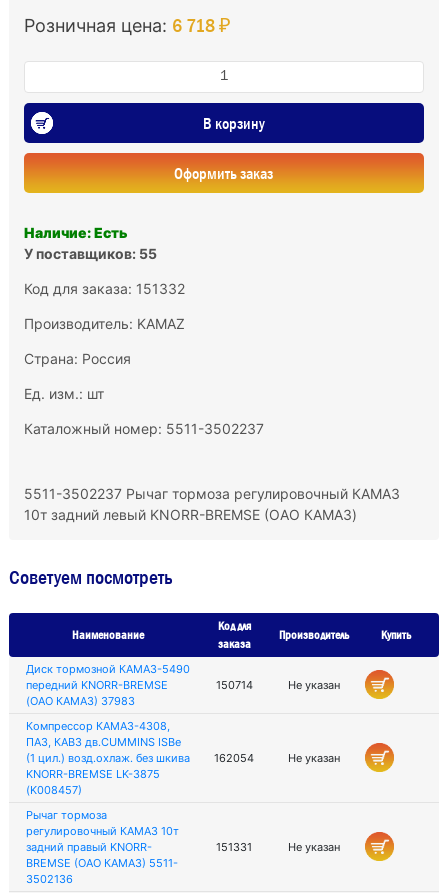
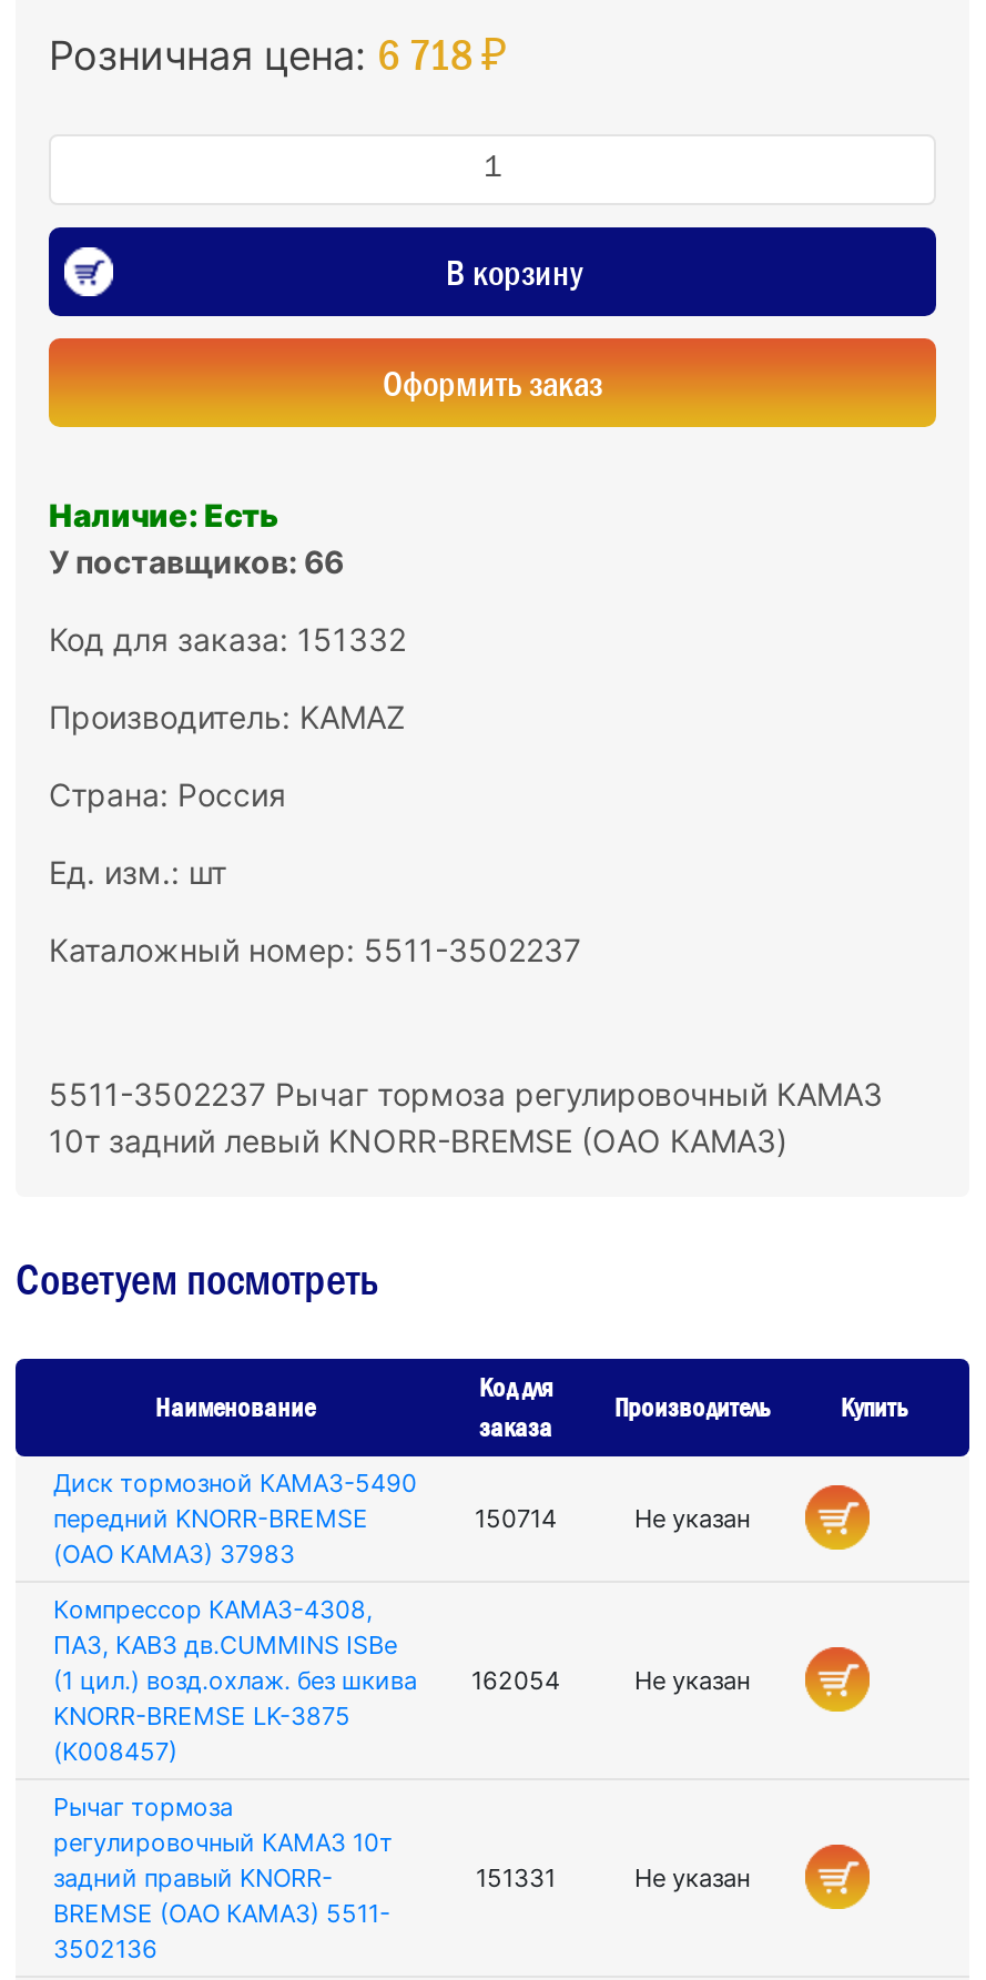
[24,245,157,262] У поставщиков: 55 -> [49,542,344,580] У поставщиков: 66

